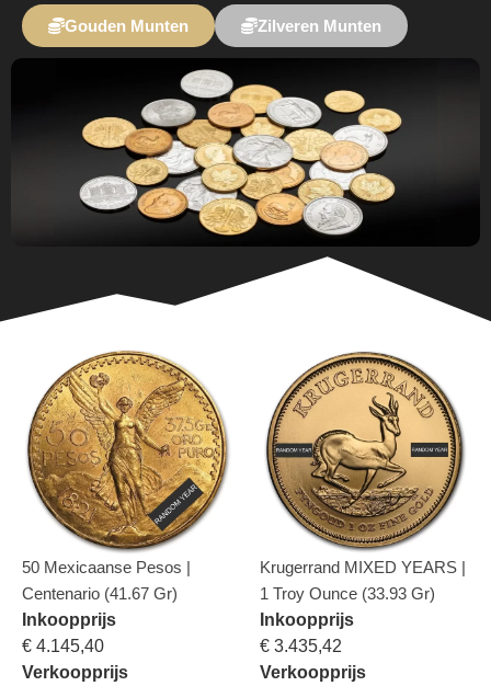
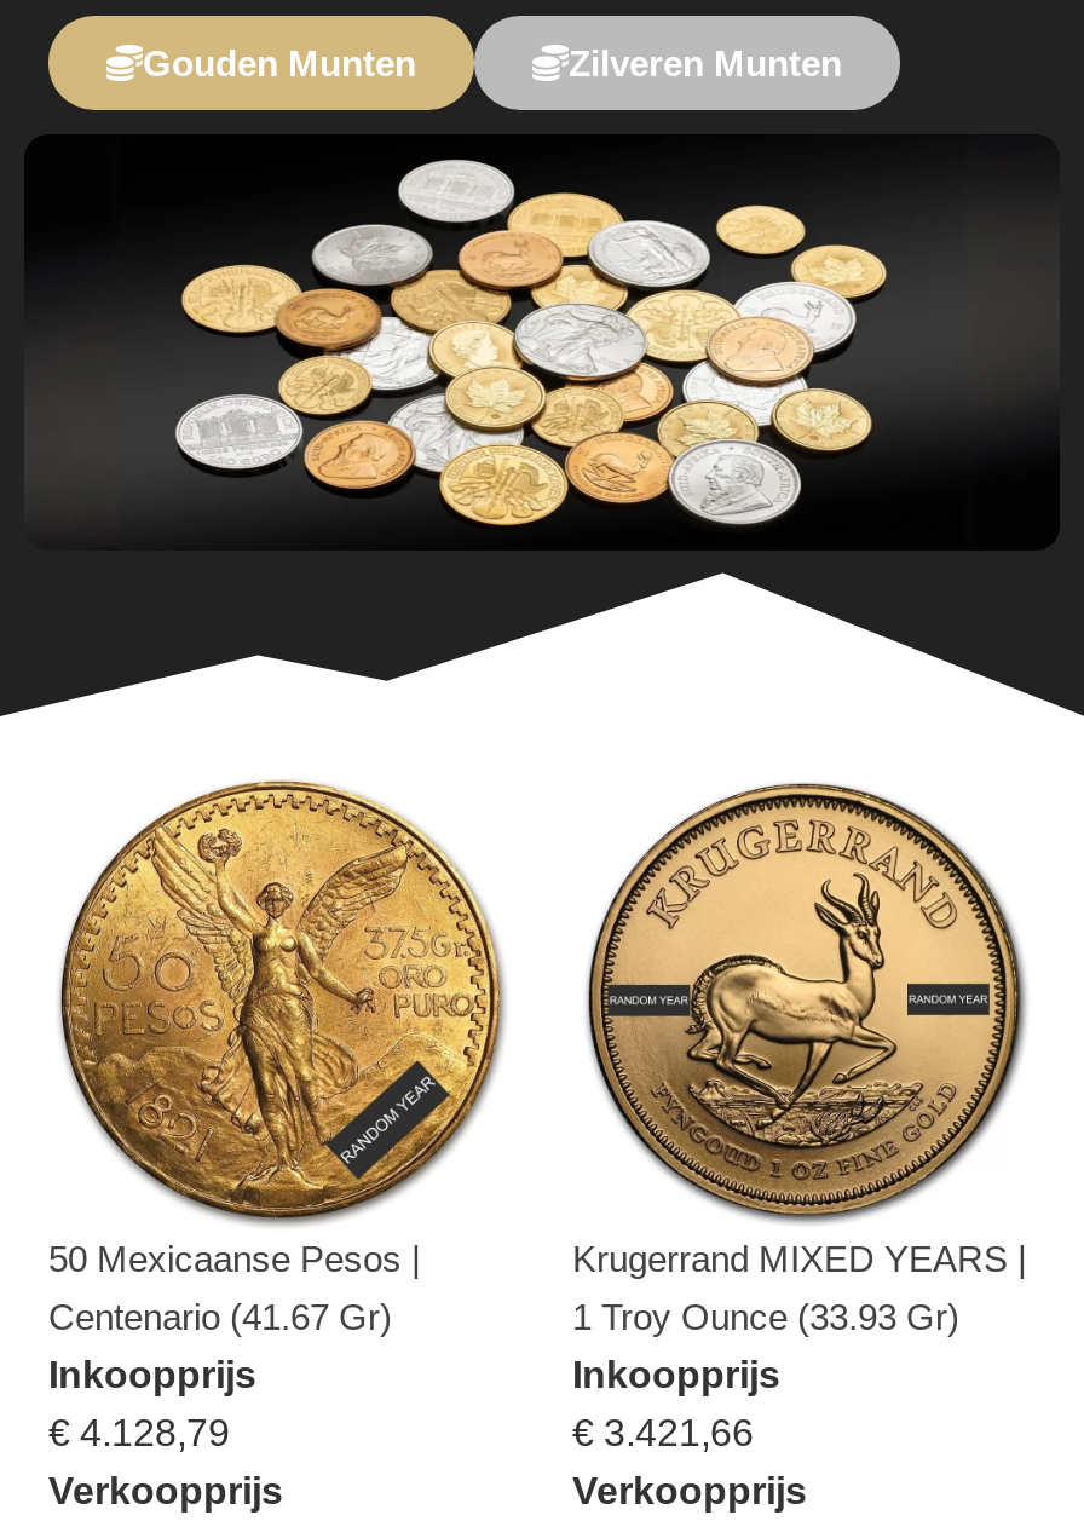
[22,637,104,656] € 4.145,40 -> [48,1413,230,1454] € 4.128,79
[259,637,341,656] € 3.435,42 -> [572,1413,754,1454] € 3.421,66

